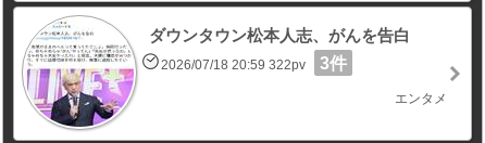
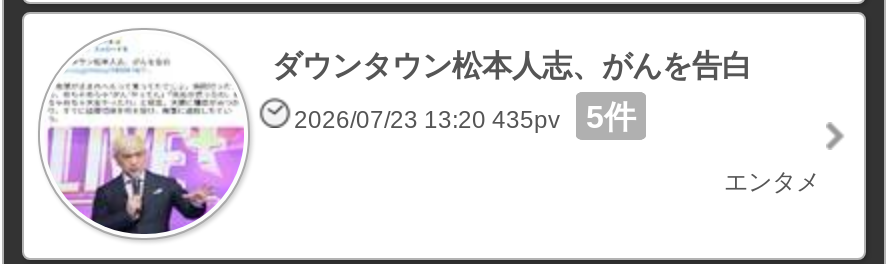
[161,54,347,73] 2026/07/18 20:59 322pv | 3件 -> [294,100,636,134] 2026/07/23 13:20 435pv | 5件

